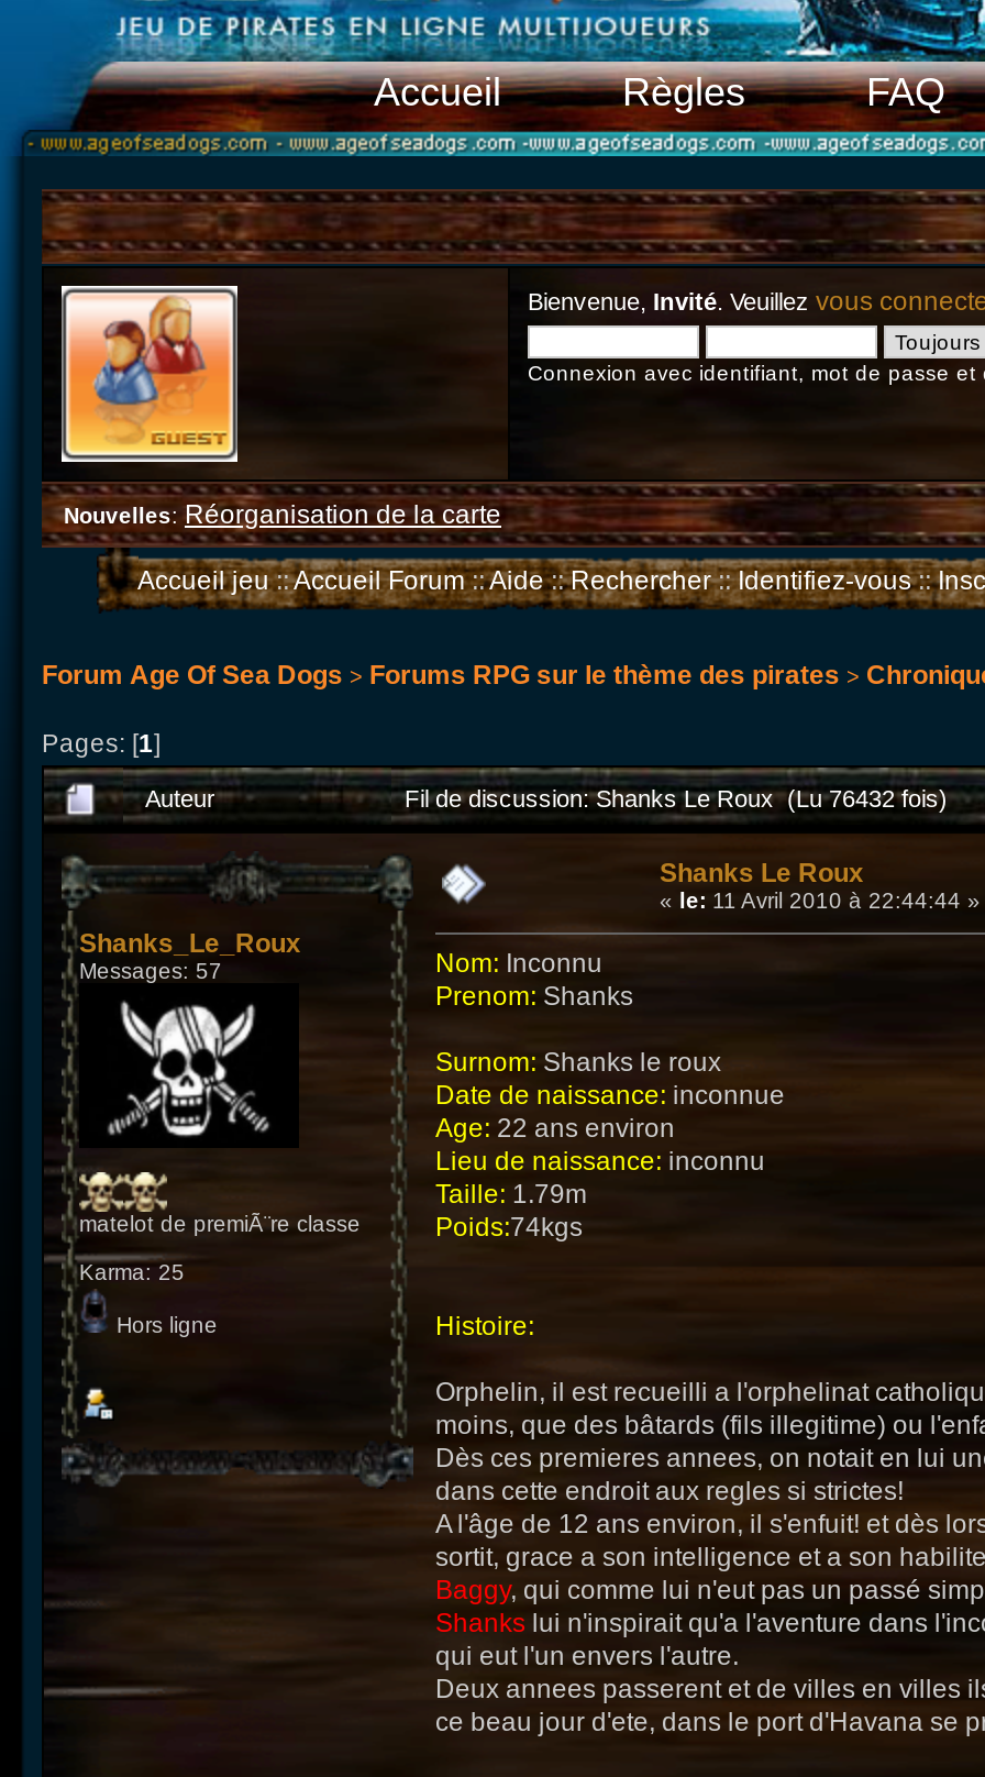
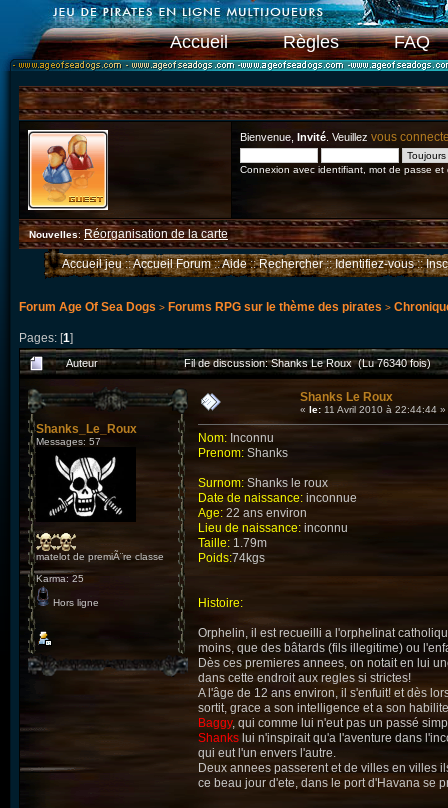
[405,785,948,812] Fil de discussion: Shanks Le Roux (Lu 76432 fois) -> [184,357,431,369] Fil de discussion: Shanks Le Roux (Lu 76340 fois)

